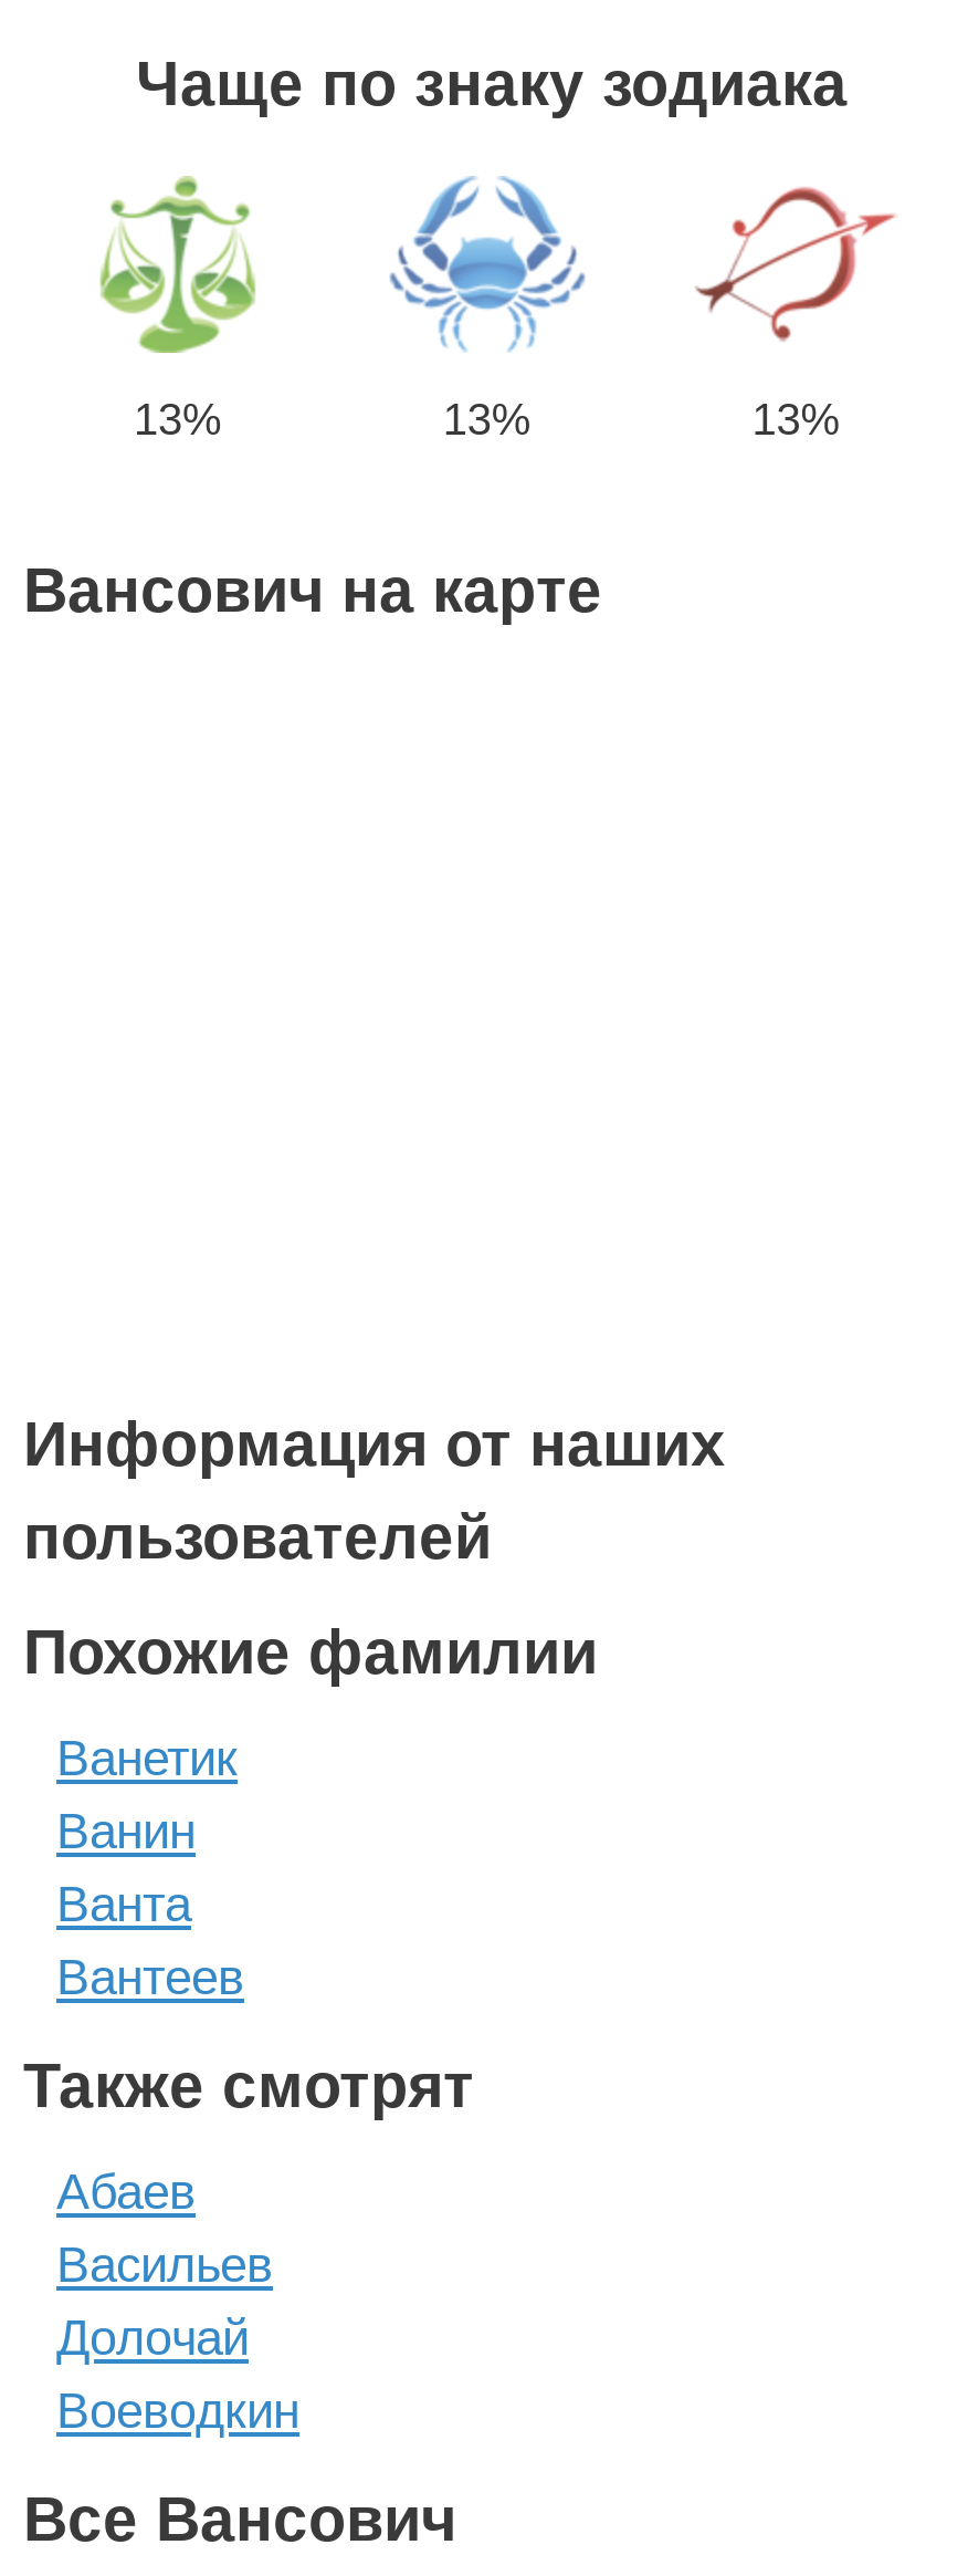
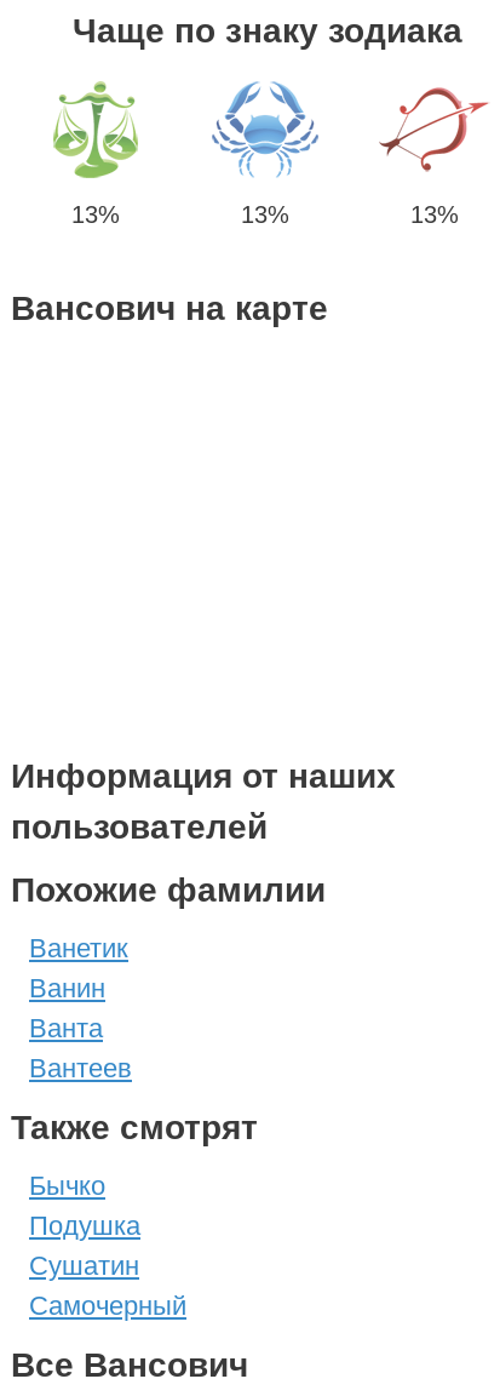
[56,2165,299,2440] Абаев | Васильев | Долочай | Воеводкин -> [29,1171,186,1321] Бычко | Подушка | Сушатин | Самочерный

